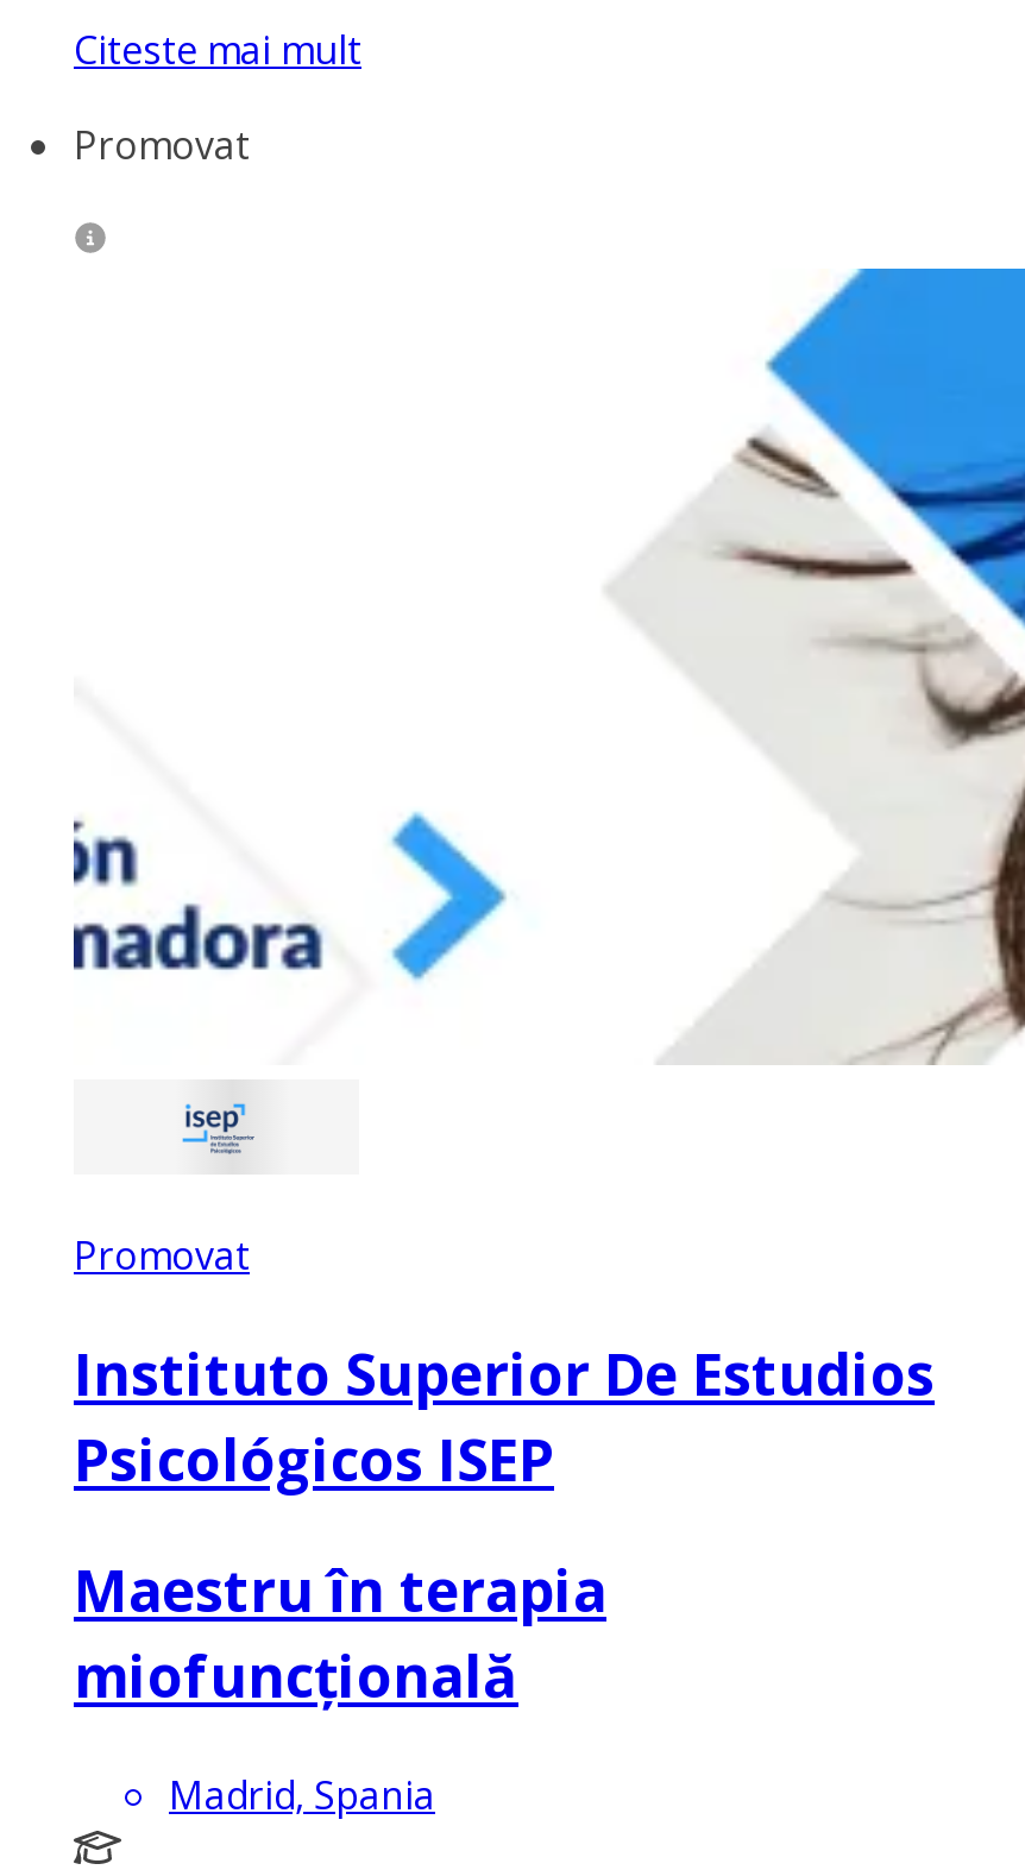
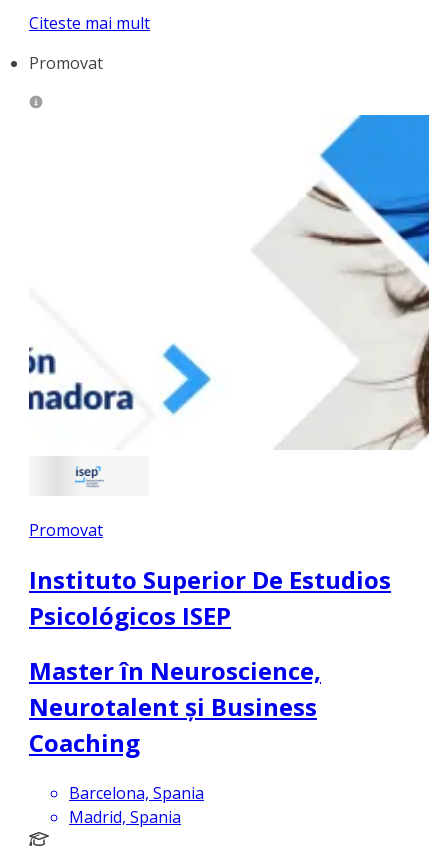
[74,1551,606,1715] Maestru în terapia | miofuncțională -> [29,654,321,804] Master în Neuroscience, | Neurotalent și Business | Coaching | Barcelona, Spania

